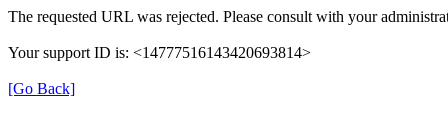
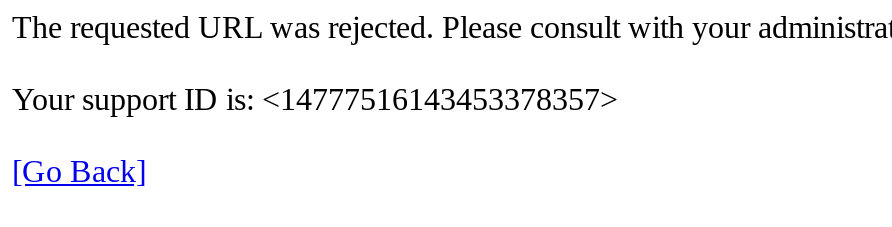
[8,44,311,61] Your support ID is: <14777516143420693814> -> [12,82,618,116] Your support ID is: <14777516143453378357>

